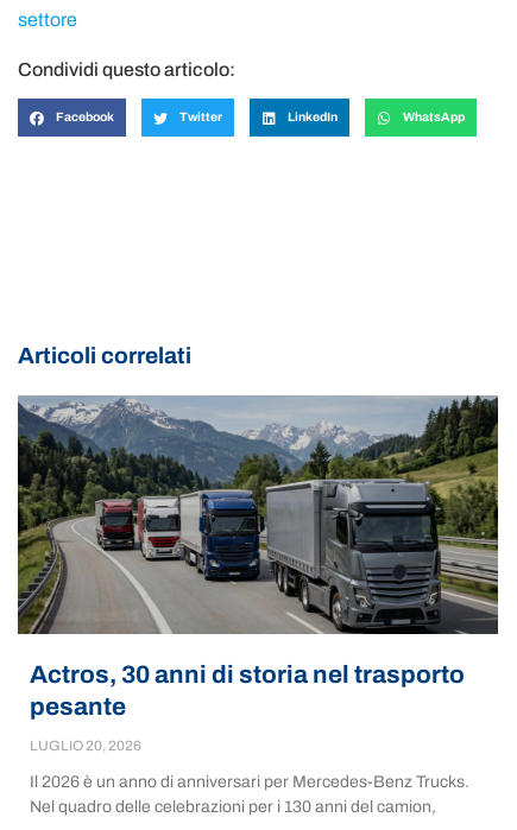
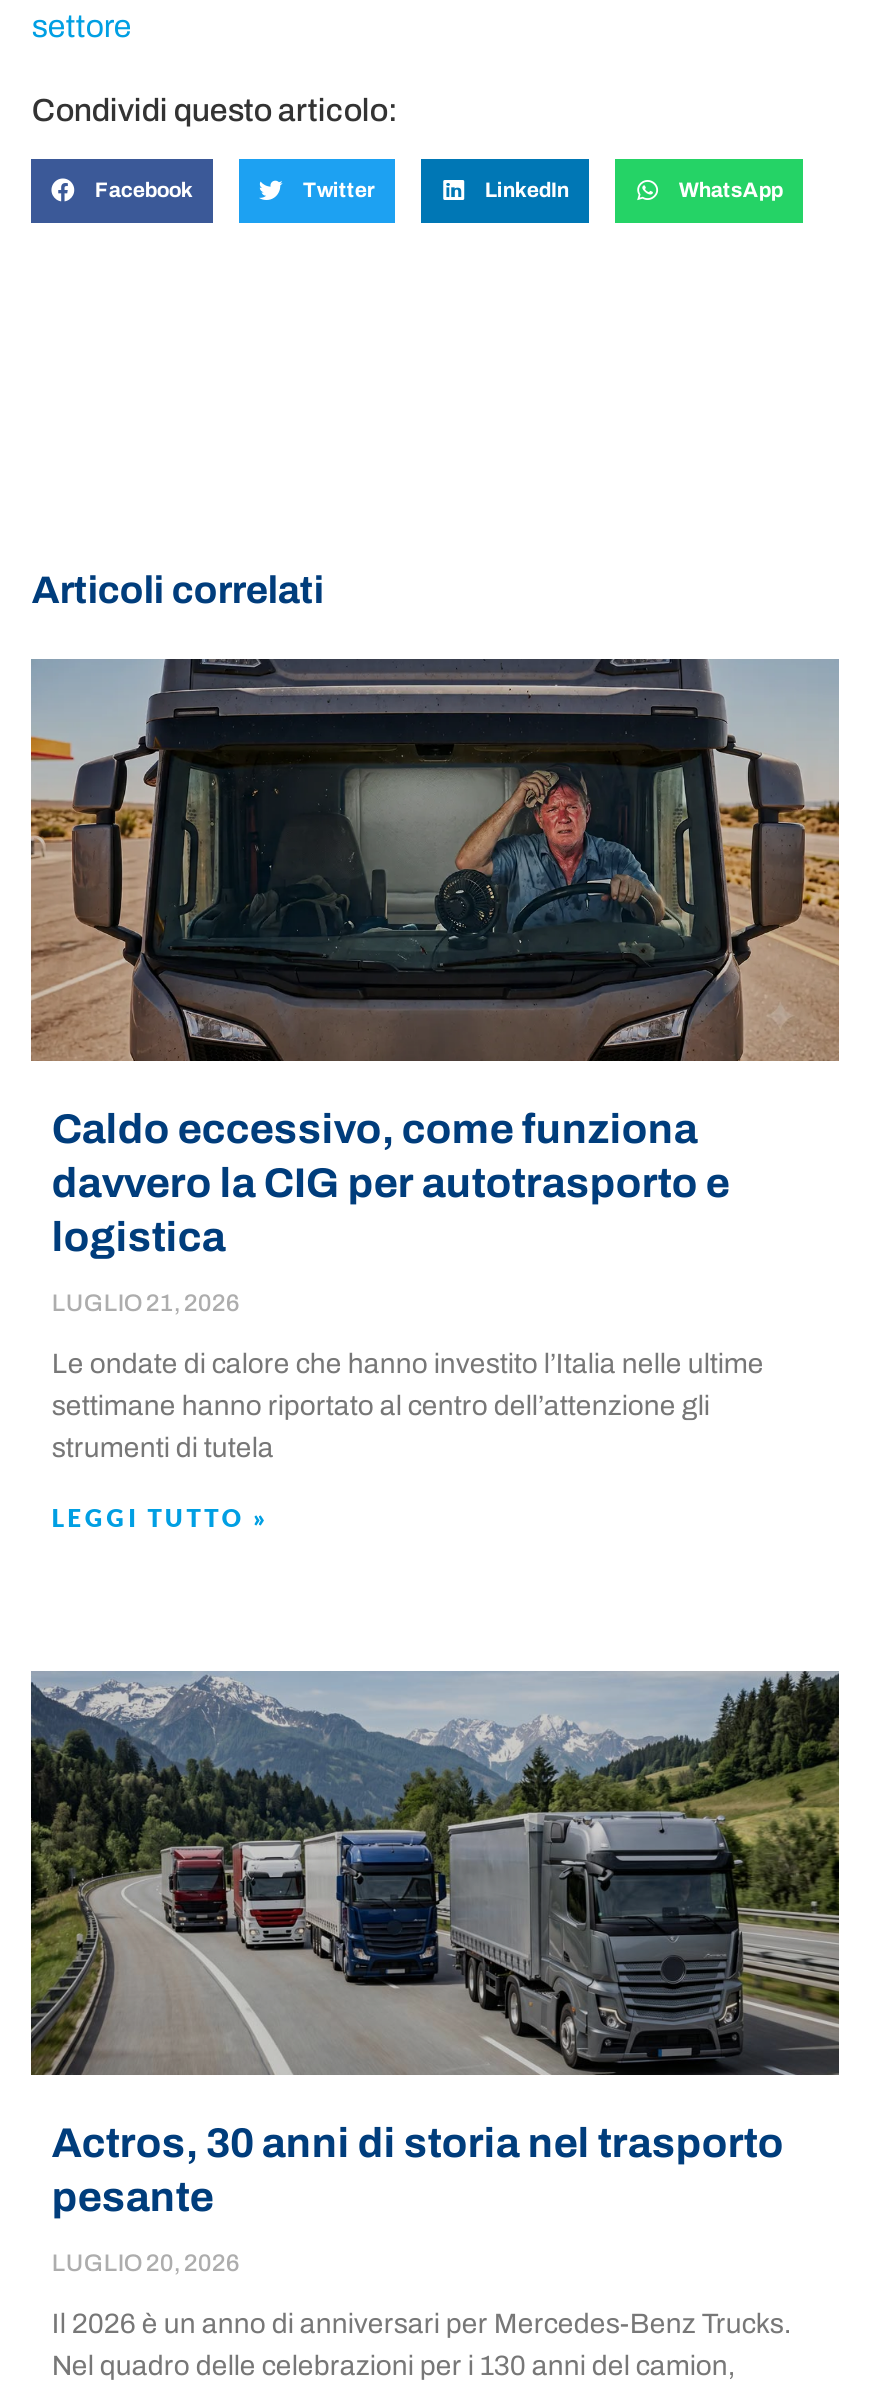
none -> [29,659,841,1534] [image] | Caldo eccessivo, come funziona | davvero la CIG per autotrasporto e | logistica | LUGLIO 21, 2026 | Le ondate di calore che hanno investito l’Italia nelle ultime | settimane hanno riportato al centro dell’attenzione gli | strumenti di tutela | LEGGI TUTTO »

